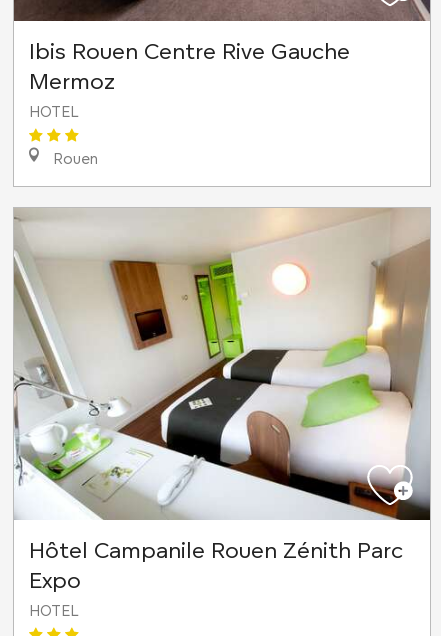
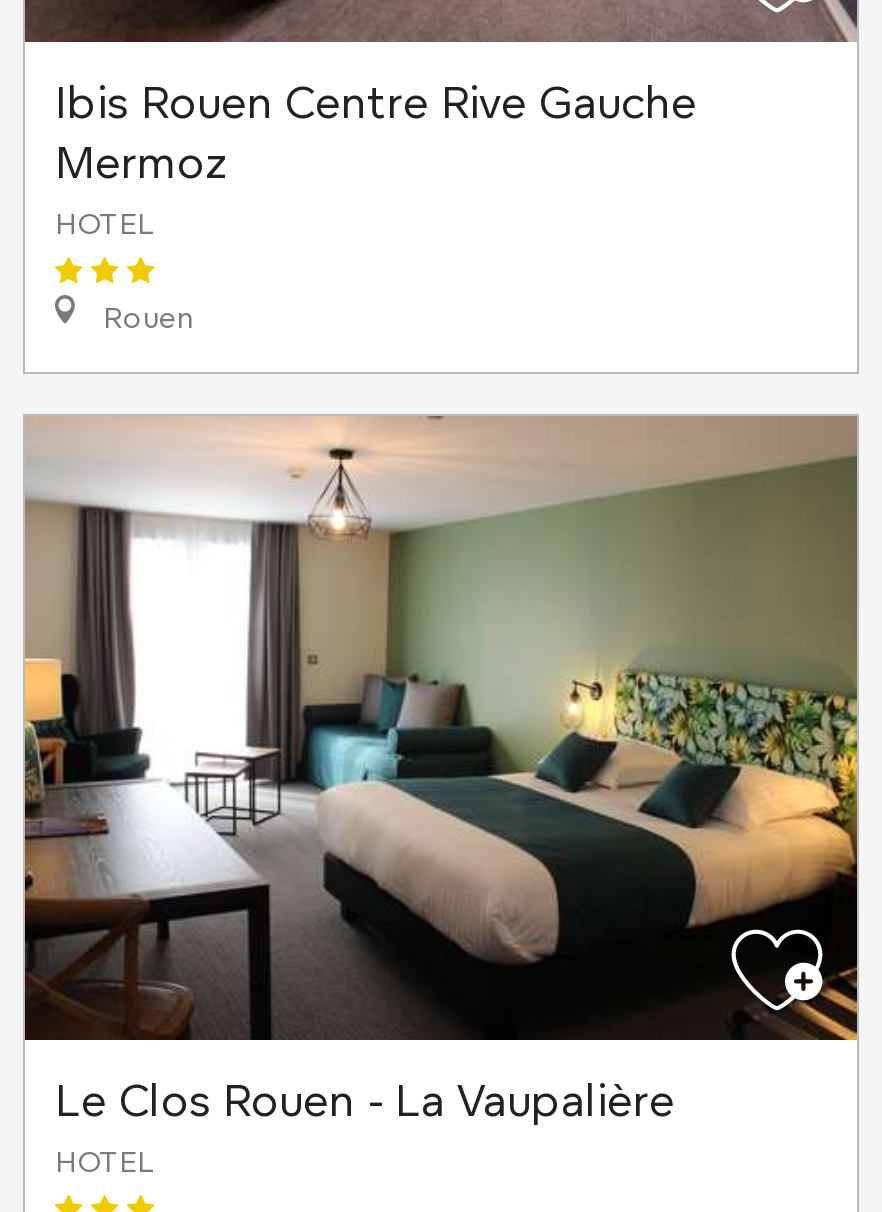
[14,209,431,593] [image] | Hôtel Campanile Rouen Zénith Parc | Expo -> [23,416,859,1126] [image] | Le Clos Rouen - La Vaupalière

